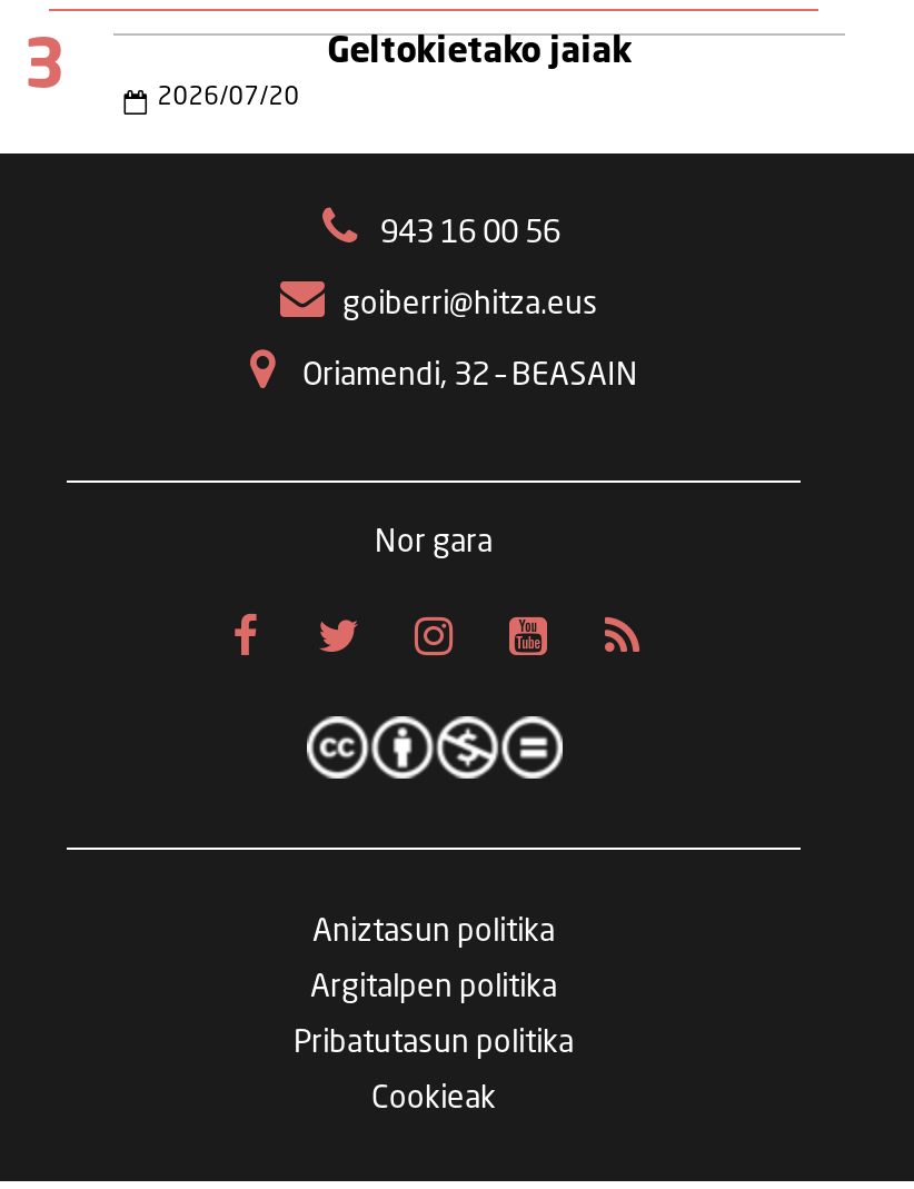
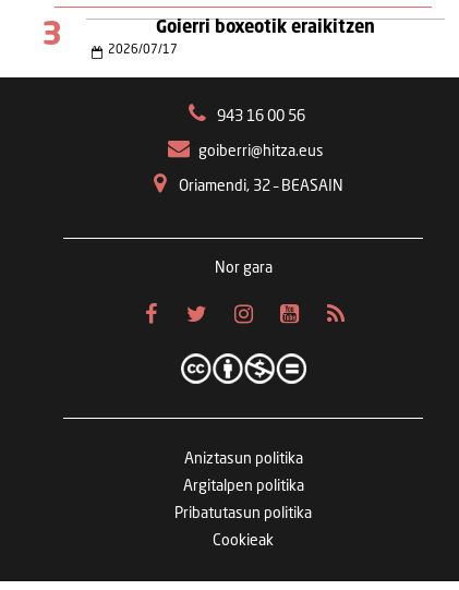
[327,34,632,70] Geltokietako jaiak -> [156,19,375,37] Goierri boxeotik eraikitzen
[157,88,300,112] 2026/07/20 -> [108,45,177,57] 2026/07/17

